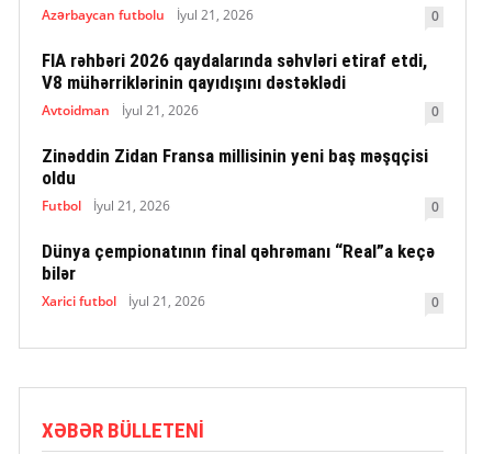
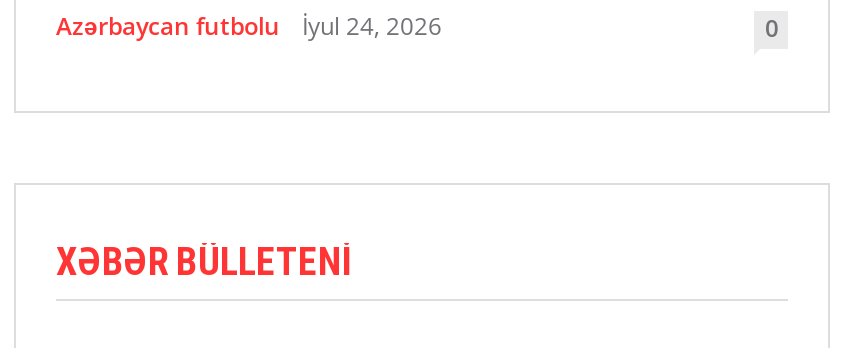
[42,5,439,310] İyul 21, 2026 | 0 | FIA rəhbəri 2026 qaydalarında səhvləri etiraf etdi, | V8 mühərriklərinin qayıdışını dəstəklədi | Avtoidman | İyul 21, 2026 | 0 | Zinəddin Zidan Fransa millisinin yeni baş məşqçisi | oldu | Futbol | İyul 21, 2026 | 0 | Dünya çempionatının final qəhrəmanı “Real”a keçə | bilər | Xarici futbol | İyul 21, 2026 -> [302,9,442,43] İyul 24, 2026

